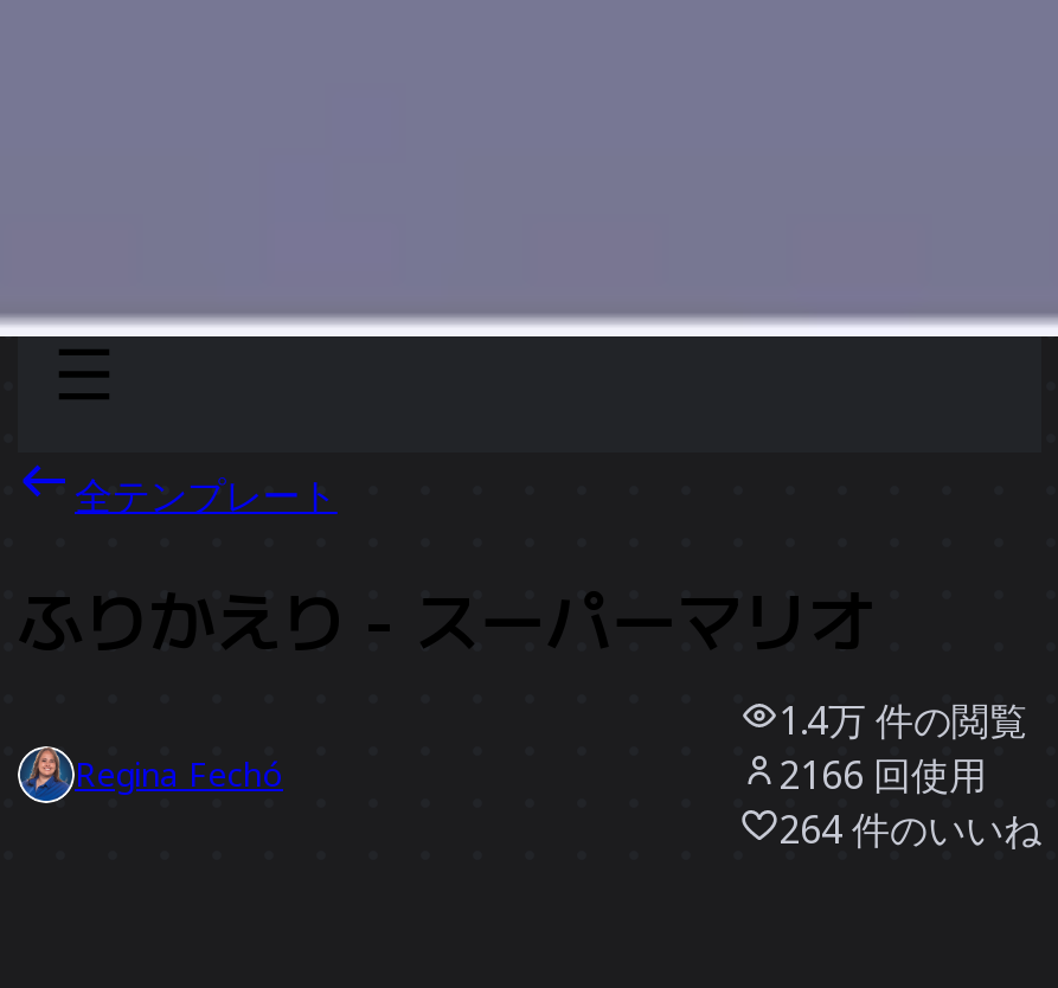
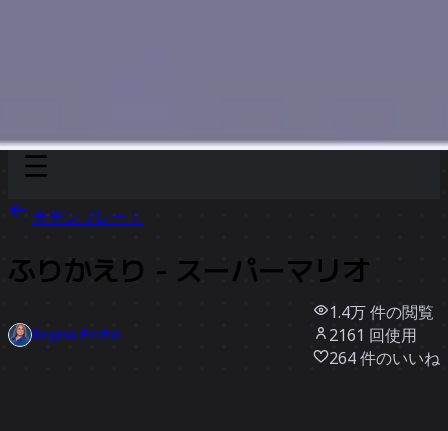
[778,748,987,800] 2166回使用 -> [329,324,417,346] 2161回使用

